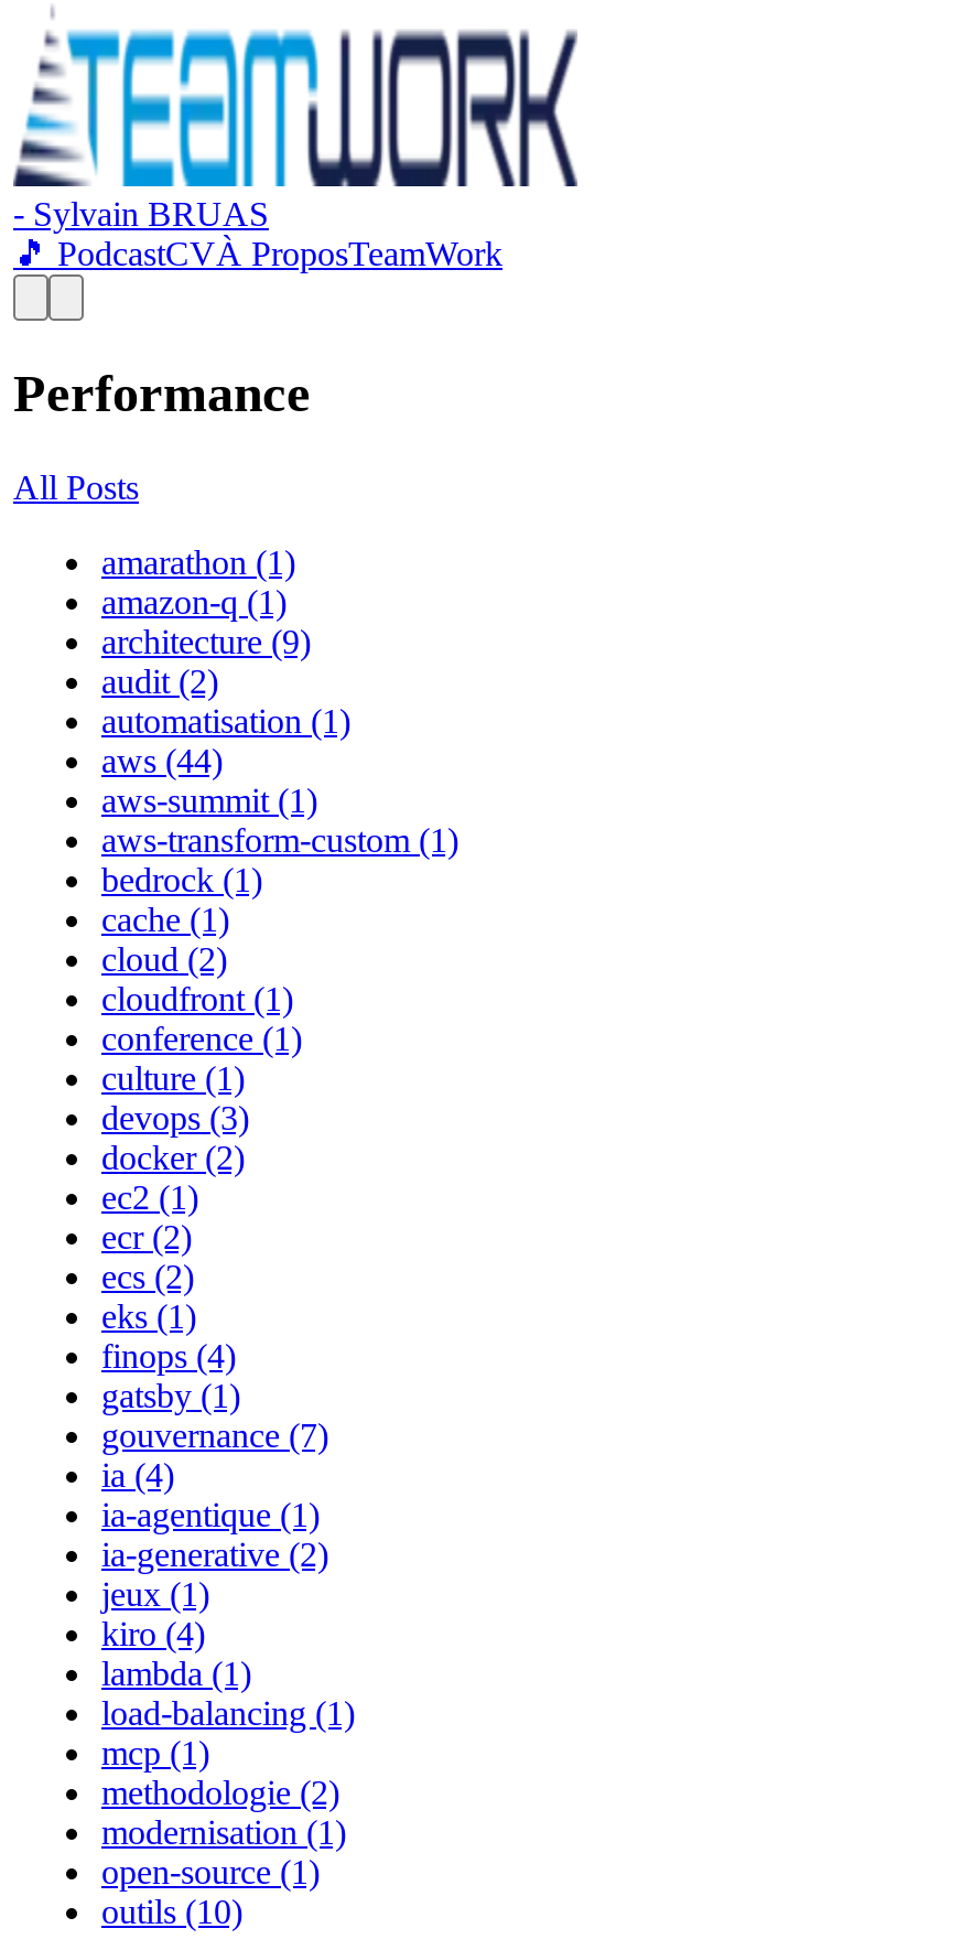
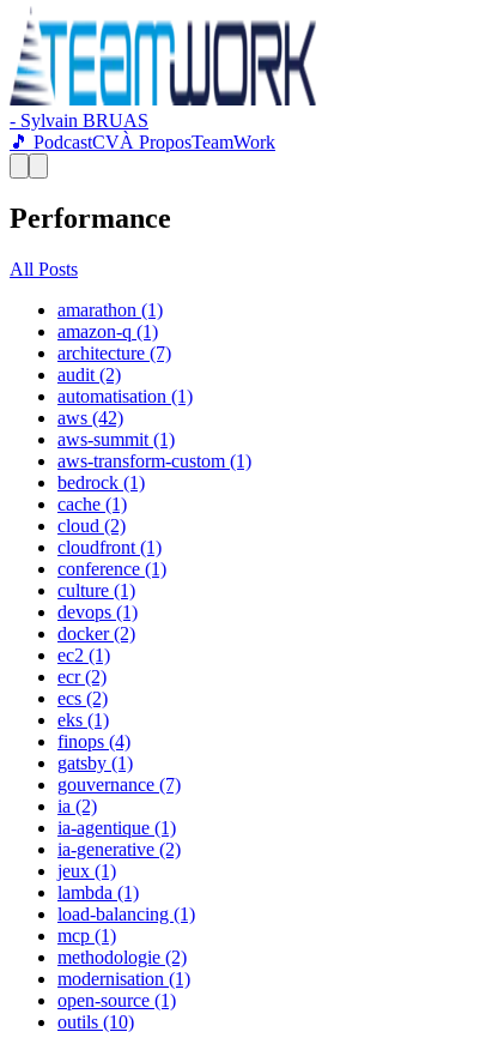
[101,622,311,660] architecture (9) -> [57,343,171,363] architecture (7)
[101,741,223,779] aws (44) -> [57,407,123,428] aws (42)
[101,1099,249,1136] devops (3) -> [57,601,138,622] devops (1)
[101,1456,174,1493] ia (4) -> [57,796,97,816] ia (2)
[101,1614,205,1652] kiro (4) -> none

